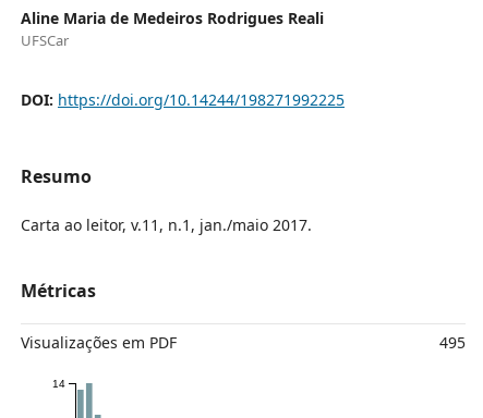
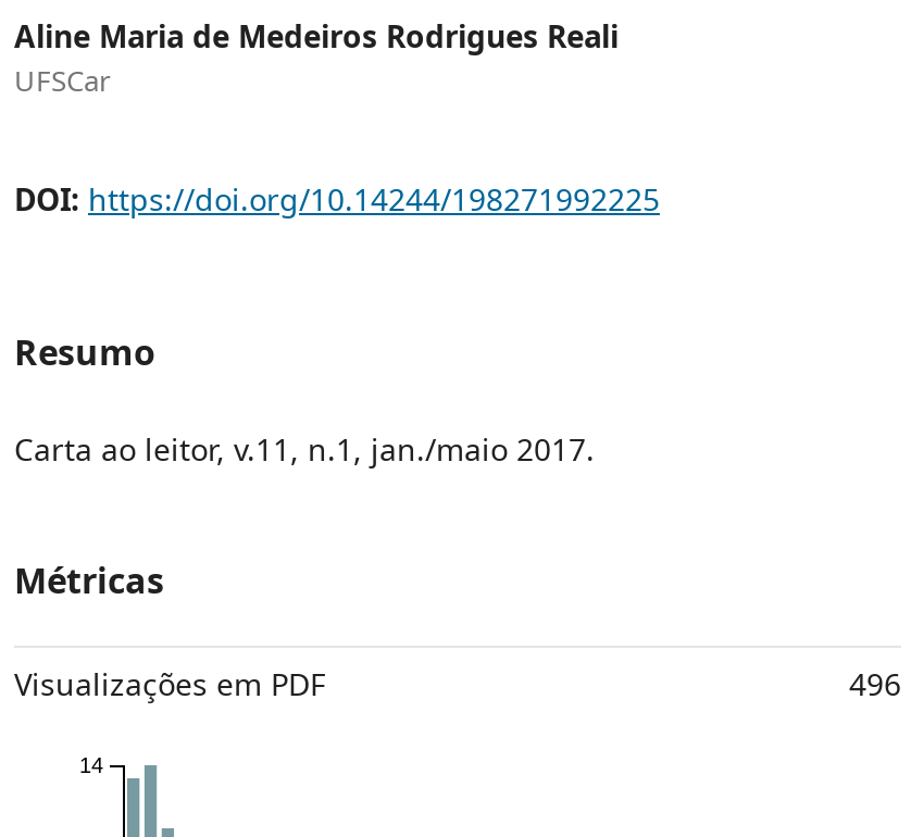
[439,332,466,353] 495 -> [849,663,901,704] 496

